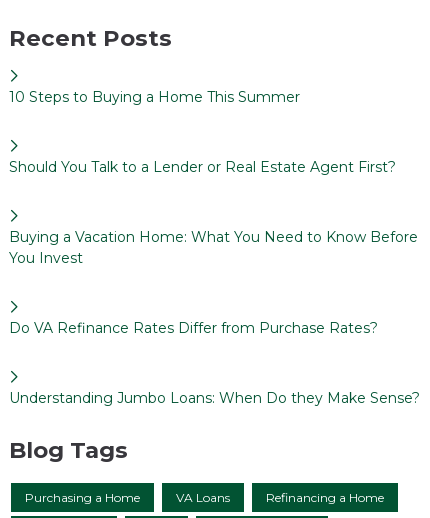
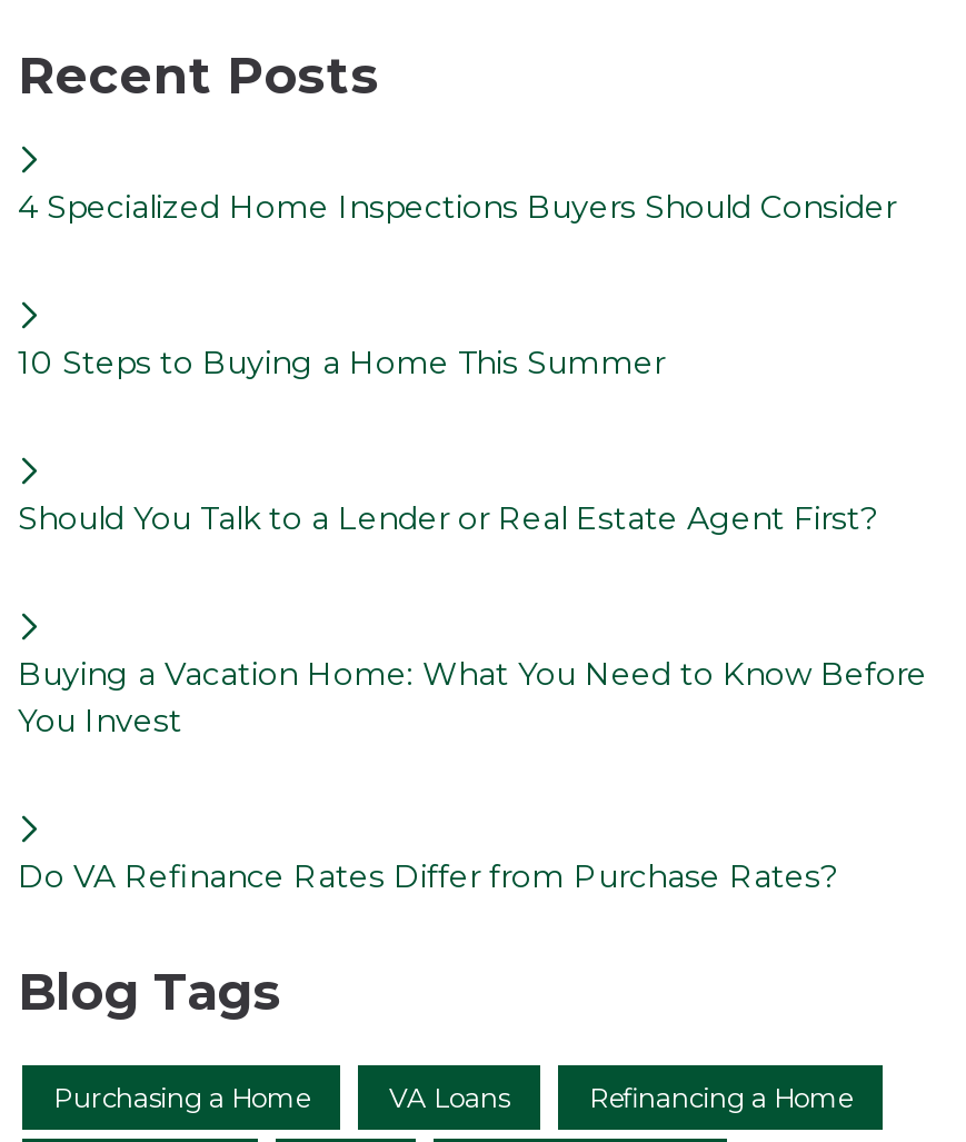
none -> [18,188,896,228] 4 Specialized Home Inspections Buyers Should Consider
moved [9,88,418,337] -> [18,343,927,897]: 10 Steps to Buying a Home This Summer | Should You Talk to a Lender or Real Estate Agent First? | Buying a Vacation Home: What You Need to Know Before | You Invest | Do VA Refinance Rates Differ from Purchase Rates?
[9,389,420,407] Understanding Jumbo Loans: When Do they Make Sense? -> none

